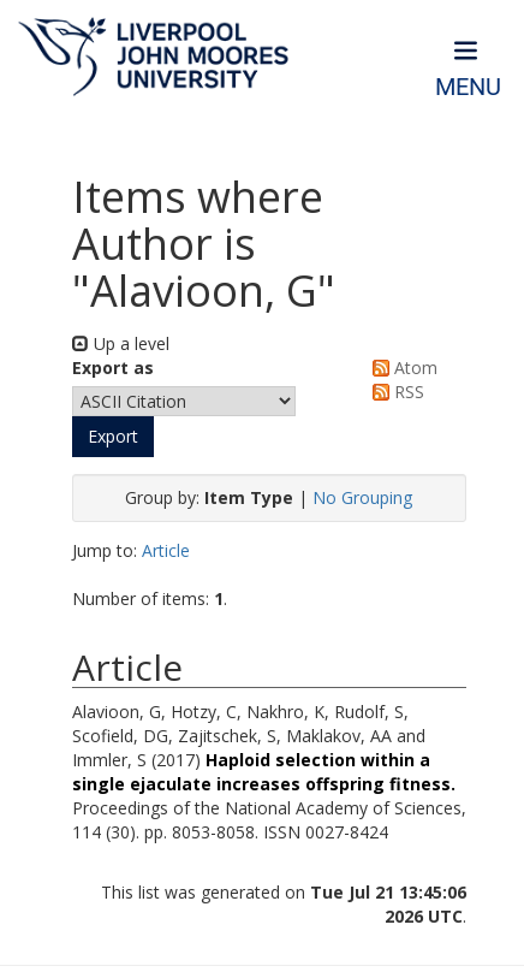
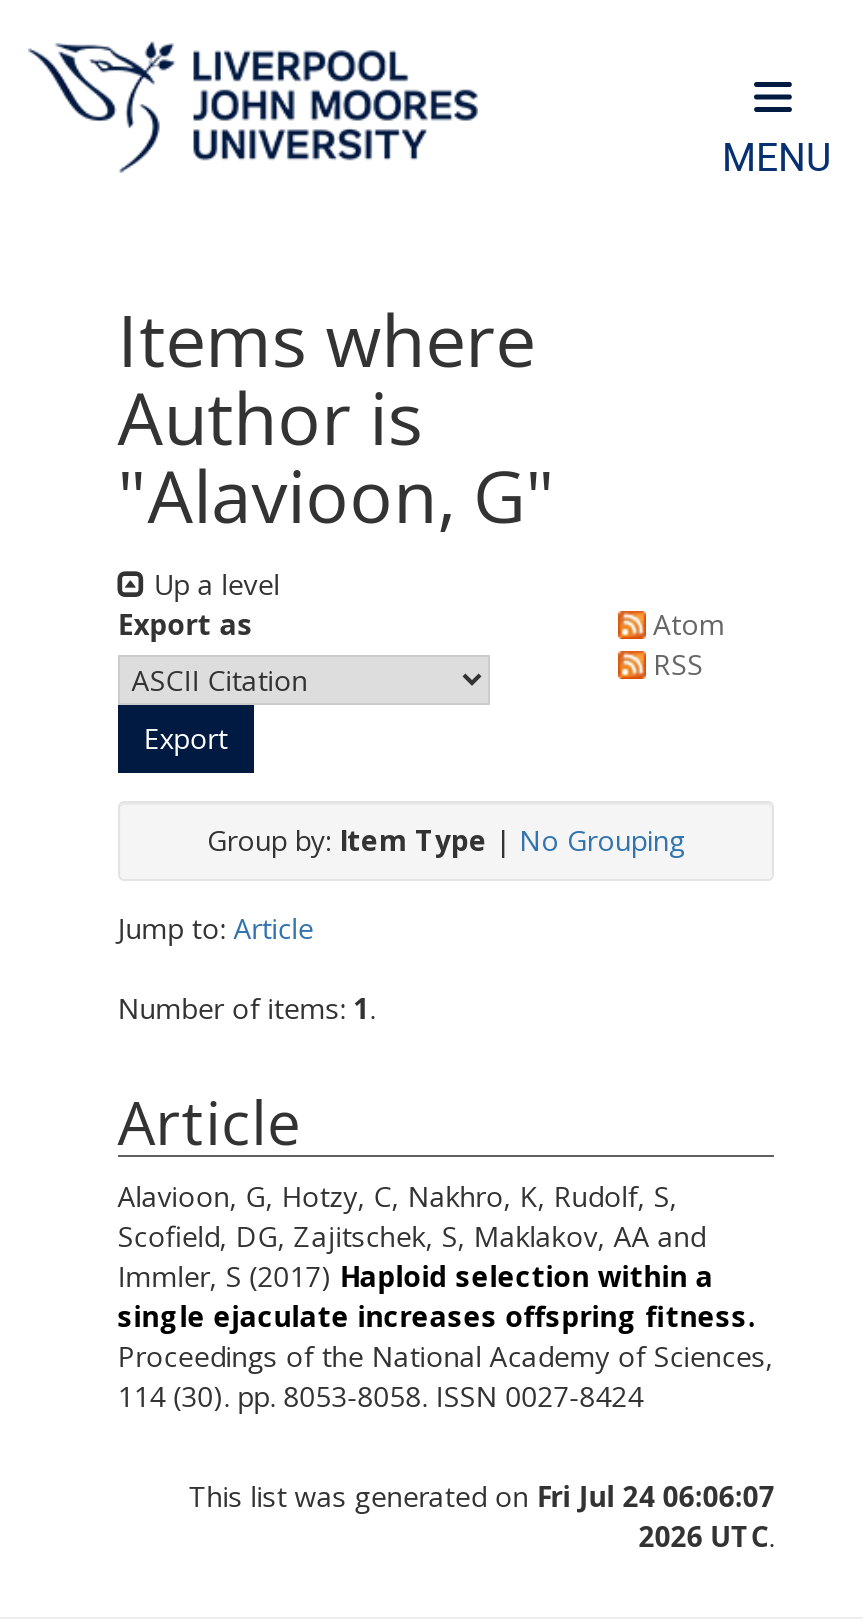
[101,880,467,903] This list was generated on Tue Jul 21 13:45:06 -> [188,1476,774,1514] This list was generated on Fri Jul 24 06:06:07

